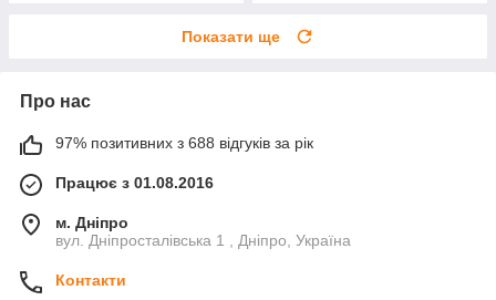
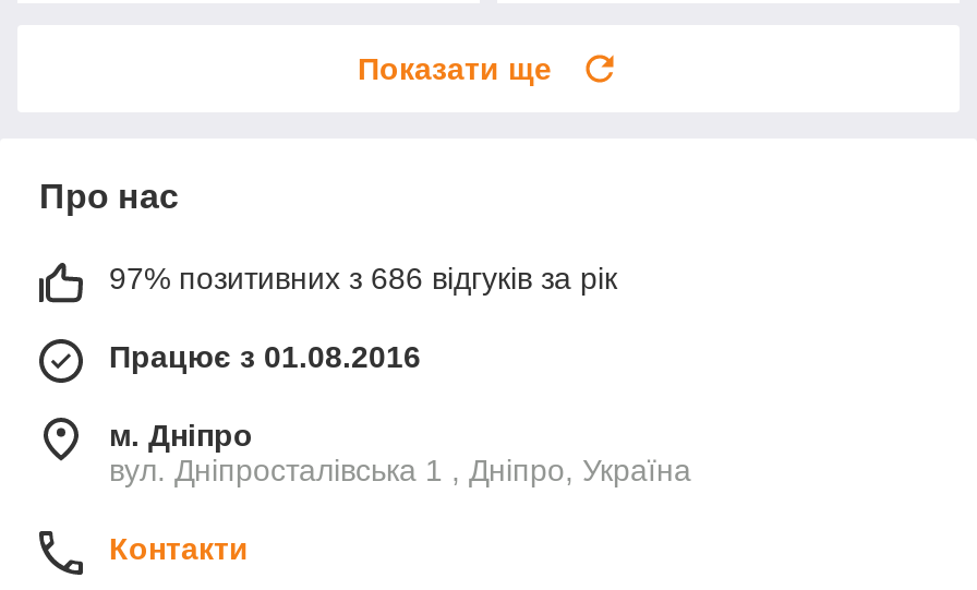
[55,134,313,152] 97% позитивних з 688 відгуків за рік -> [109,262,617,296] 97% позитивних з 686 відгуків за рік

